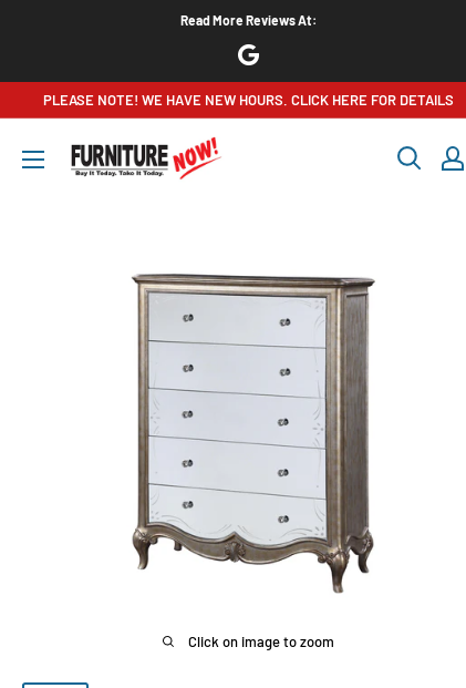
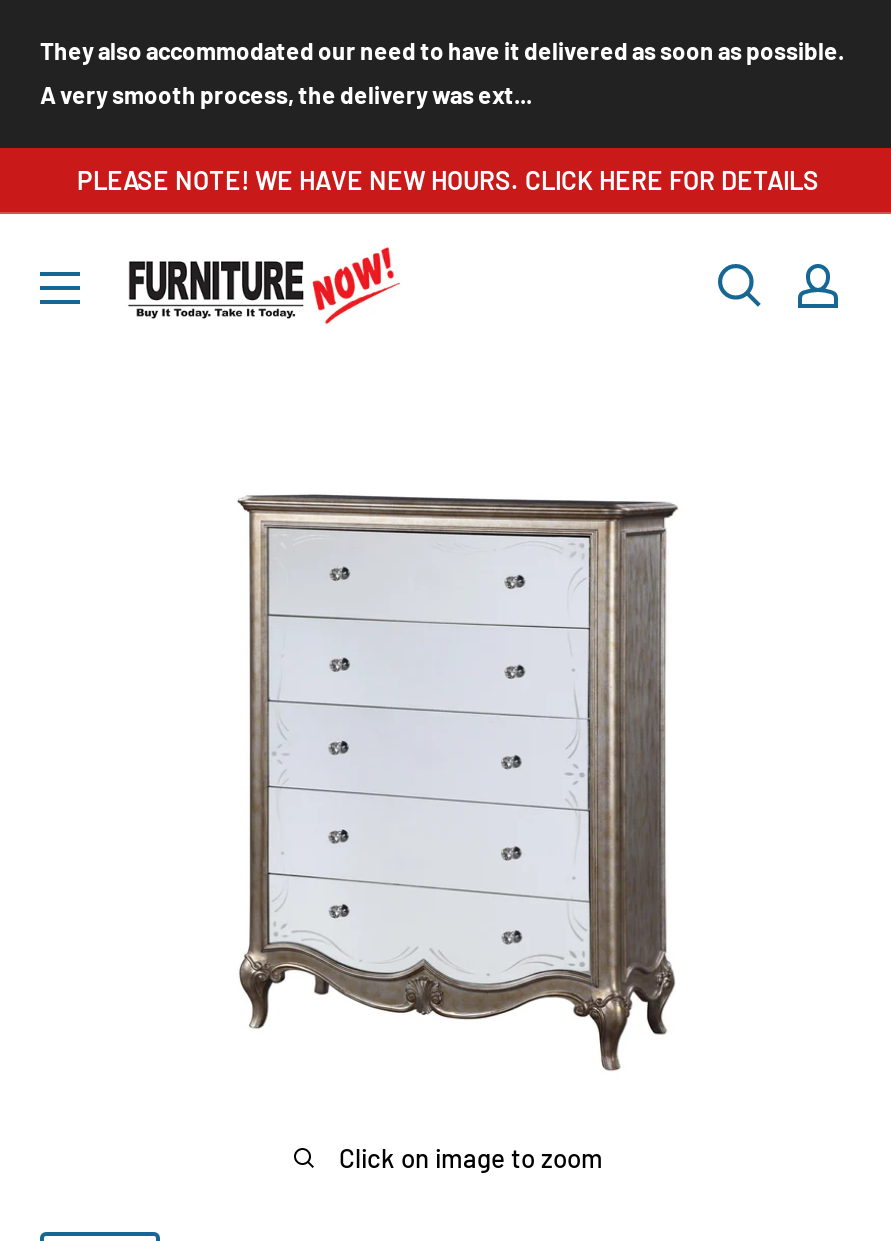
[180,12,316,28] Read More Reviews At: -> [40,36,844,108] They also accommodated our need to have it delivered as soon as possible. | A very smooth process, the delivery was ext...

